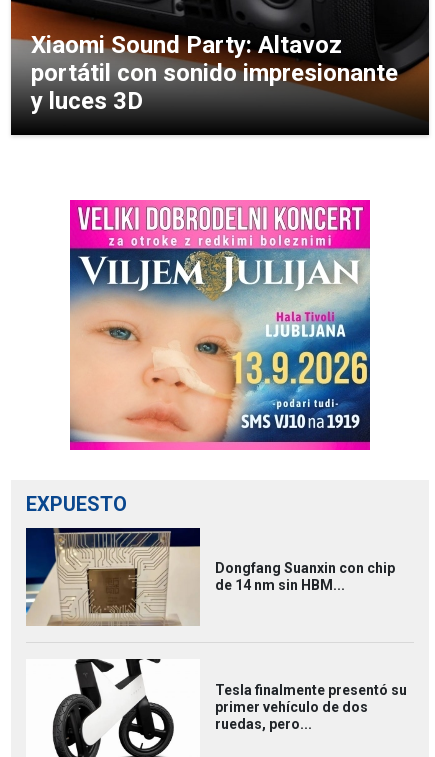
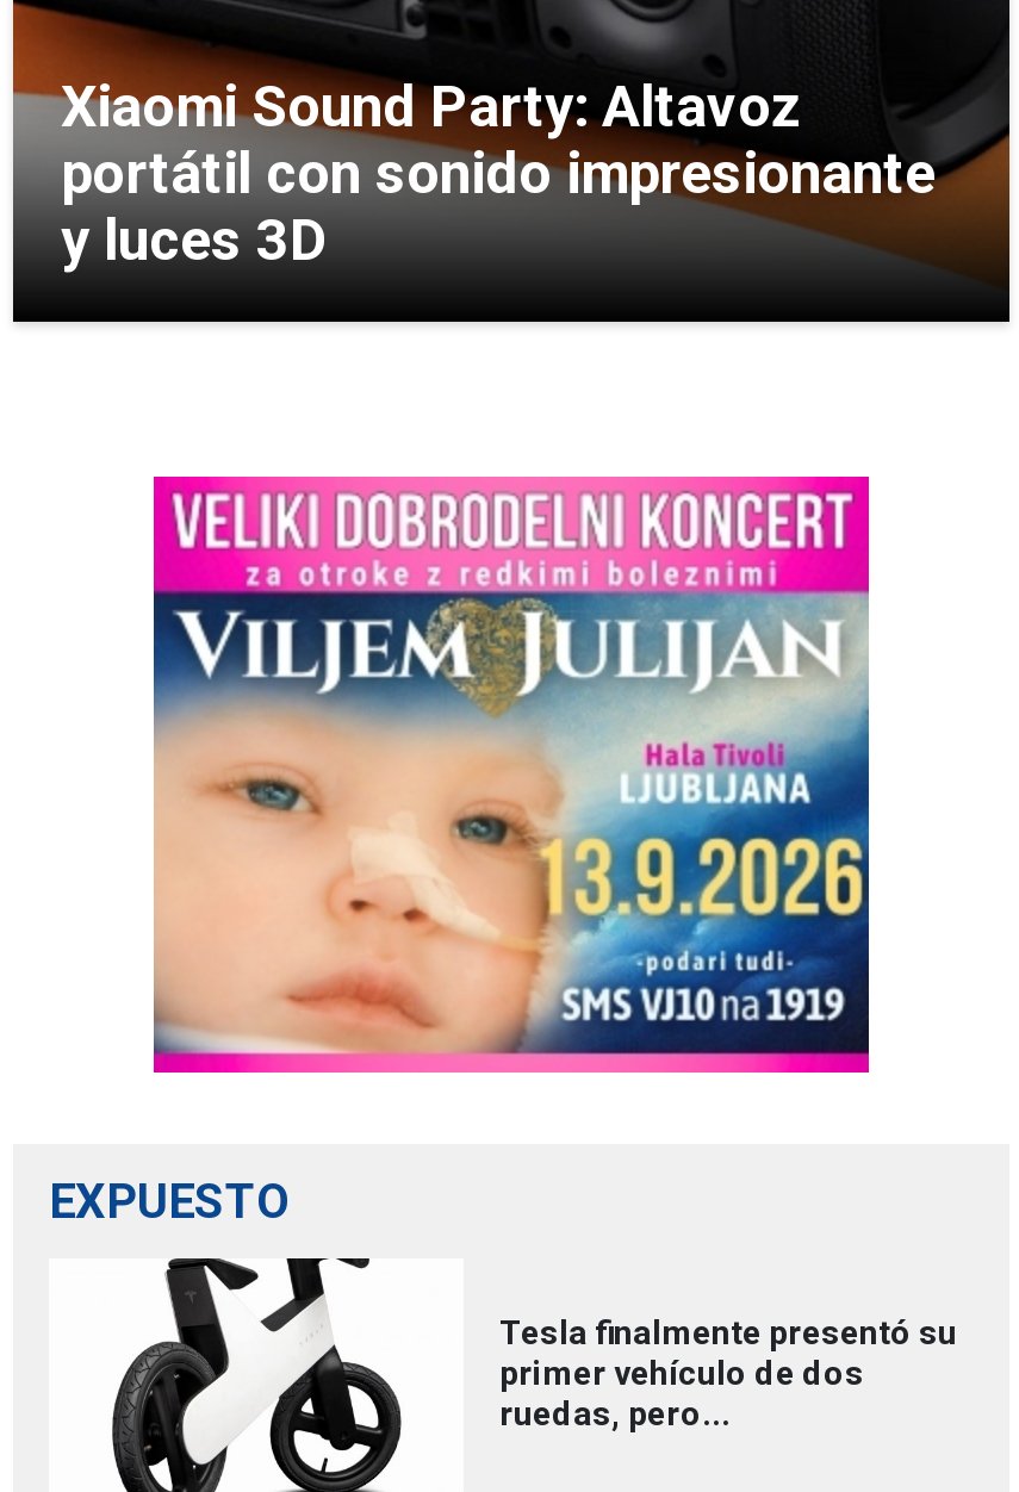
[25,527,395,627] [image] | Dongfang Suanxin con chip | de 14 nm sin HBM... -> none

